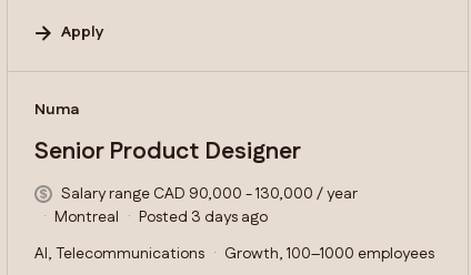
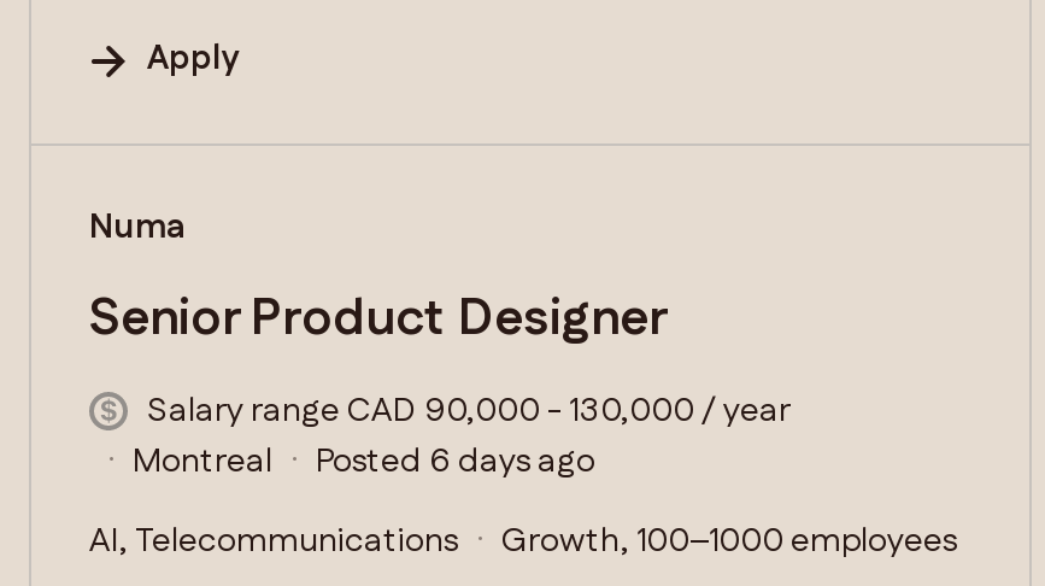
[139,206,268,228] Posted 3 days ago -> [316,438,595,486] Posted 6 days ago

